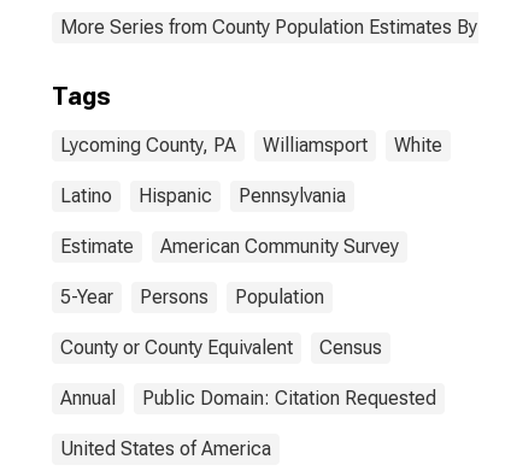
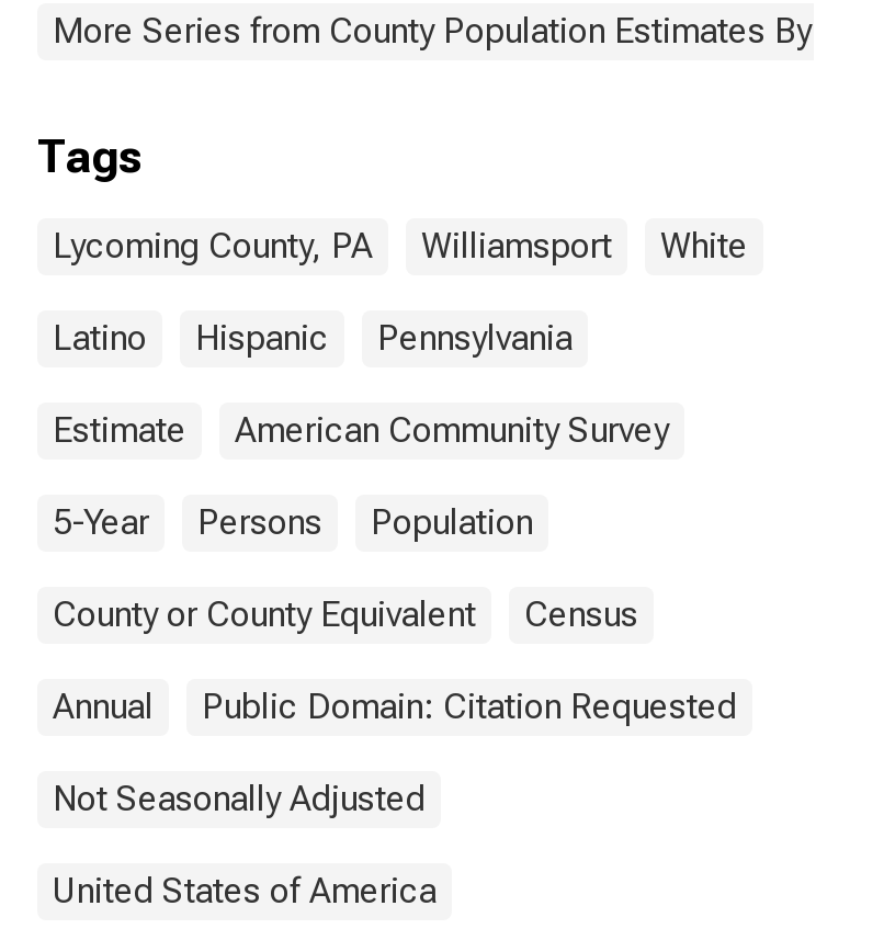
none -> [53,778,426,819] Not Seasonally Adjusted

